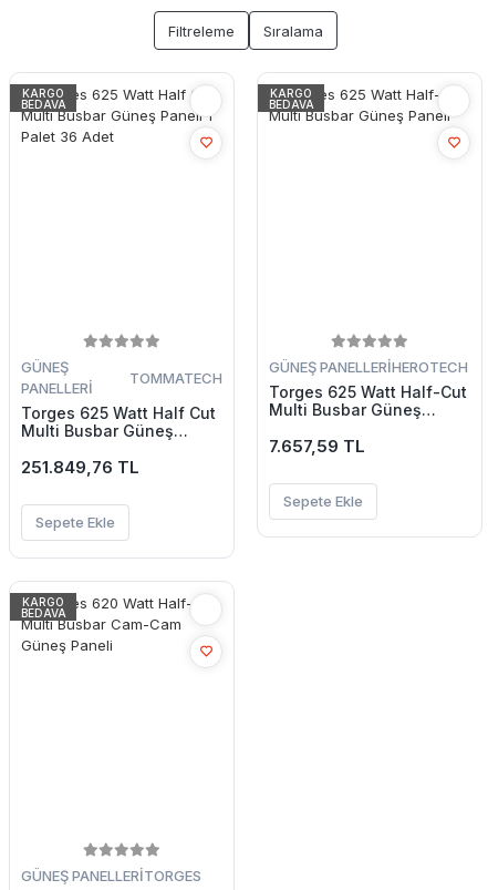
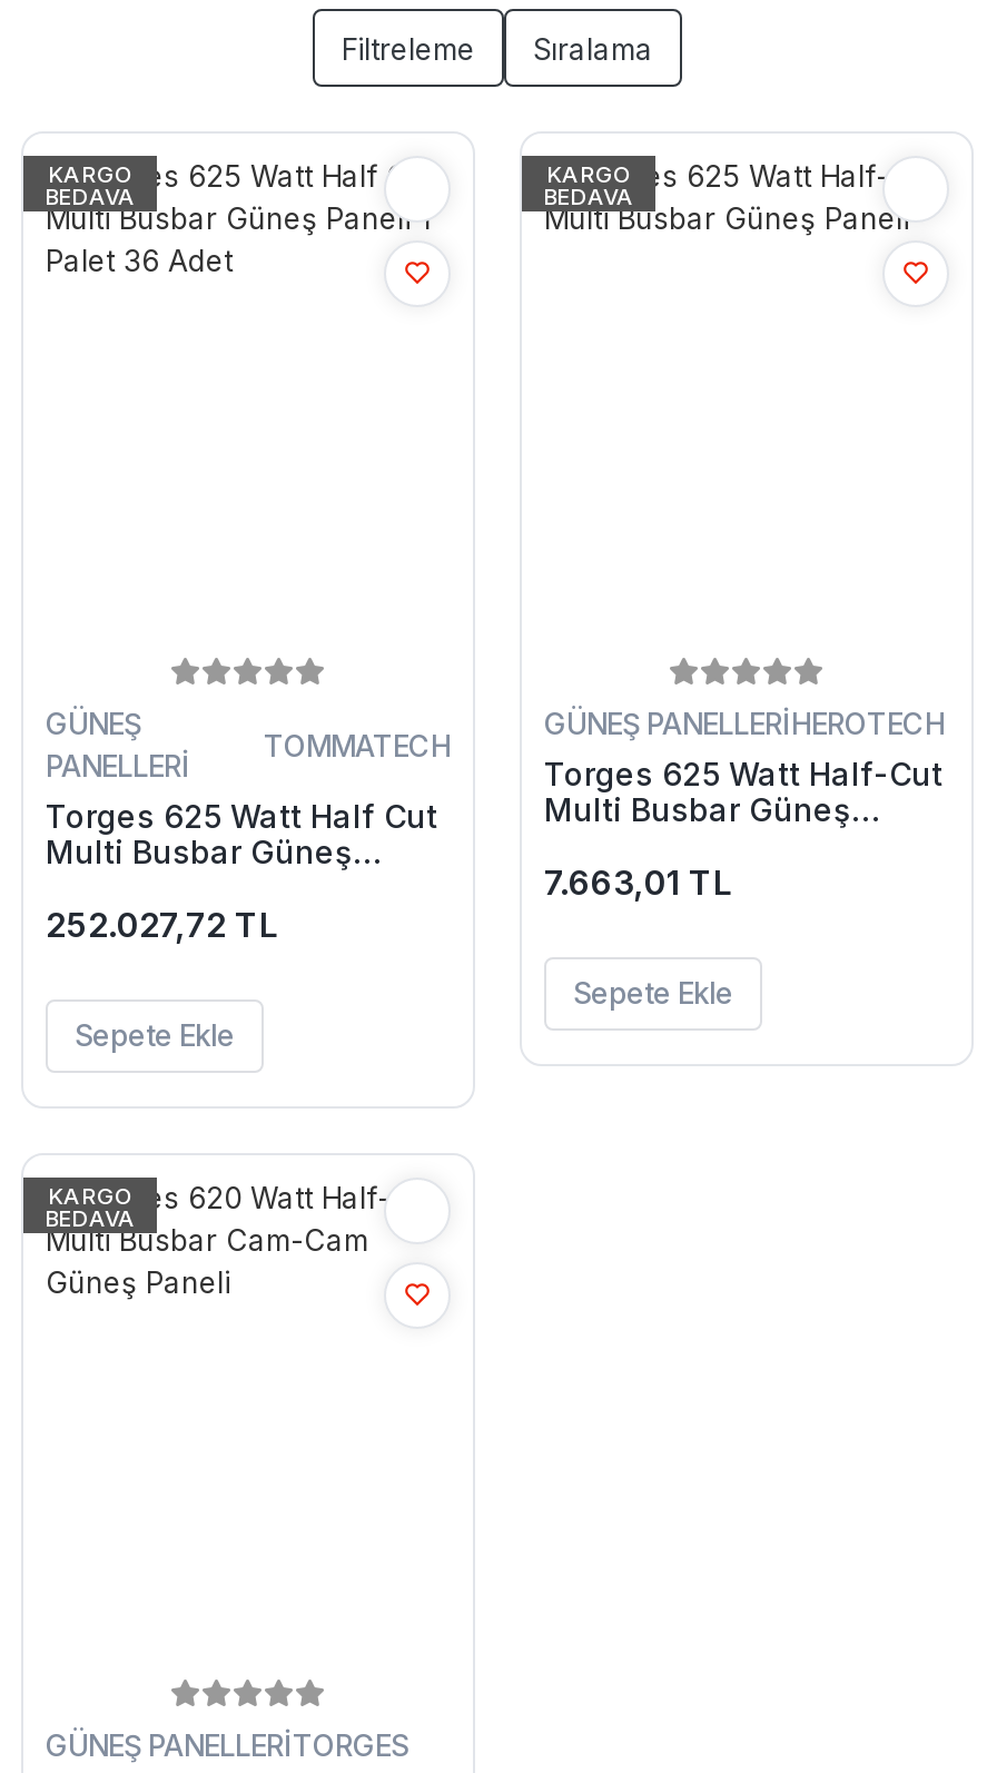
[269,436,365,457] 7.657,59 TL -> [544,861,733,904] 7.663,01 TL
[21,457,139,478] 251.849,76 TL -> [46,904,279,946] 252.027,72 TL

